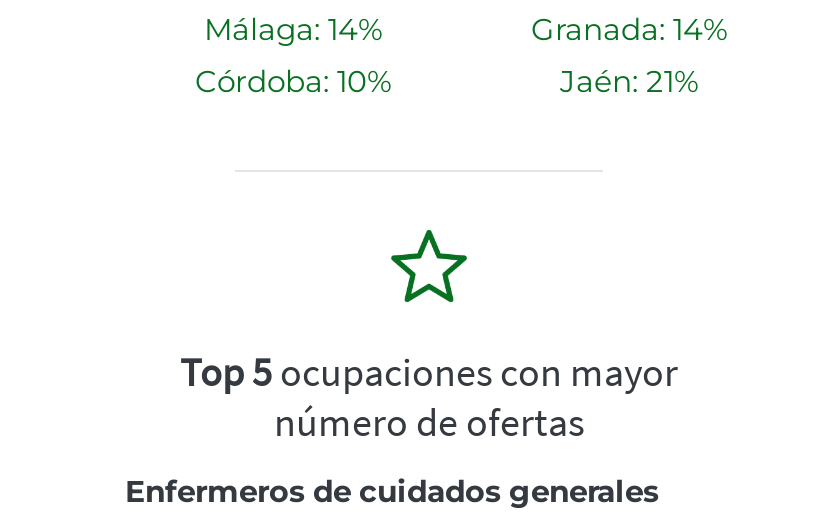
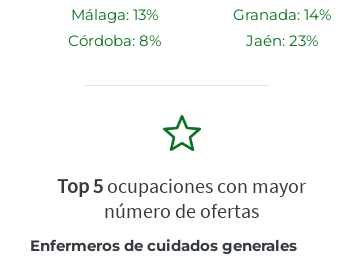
[204,10,382,48] Málaga: 14% -> [70,5,157,24] Málaga: 13%
[195,62,391,100] Córdoba: 10% -> [67,31,160,50] Córdoba: 8%
[560,62,698,100] Jaén: 21% -> [246,31,318,50] Jaén: 23%

